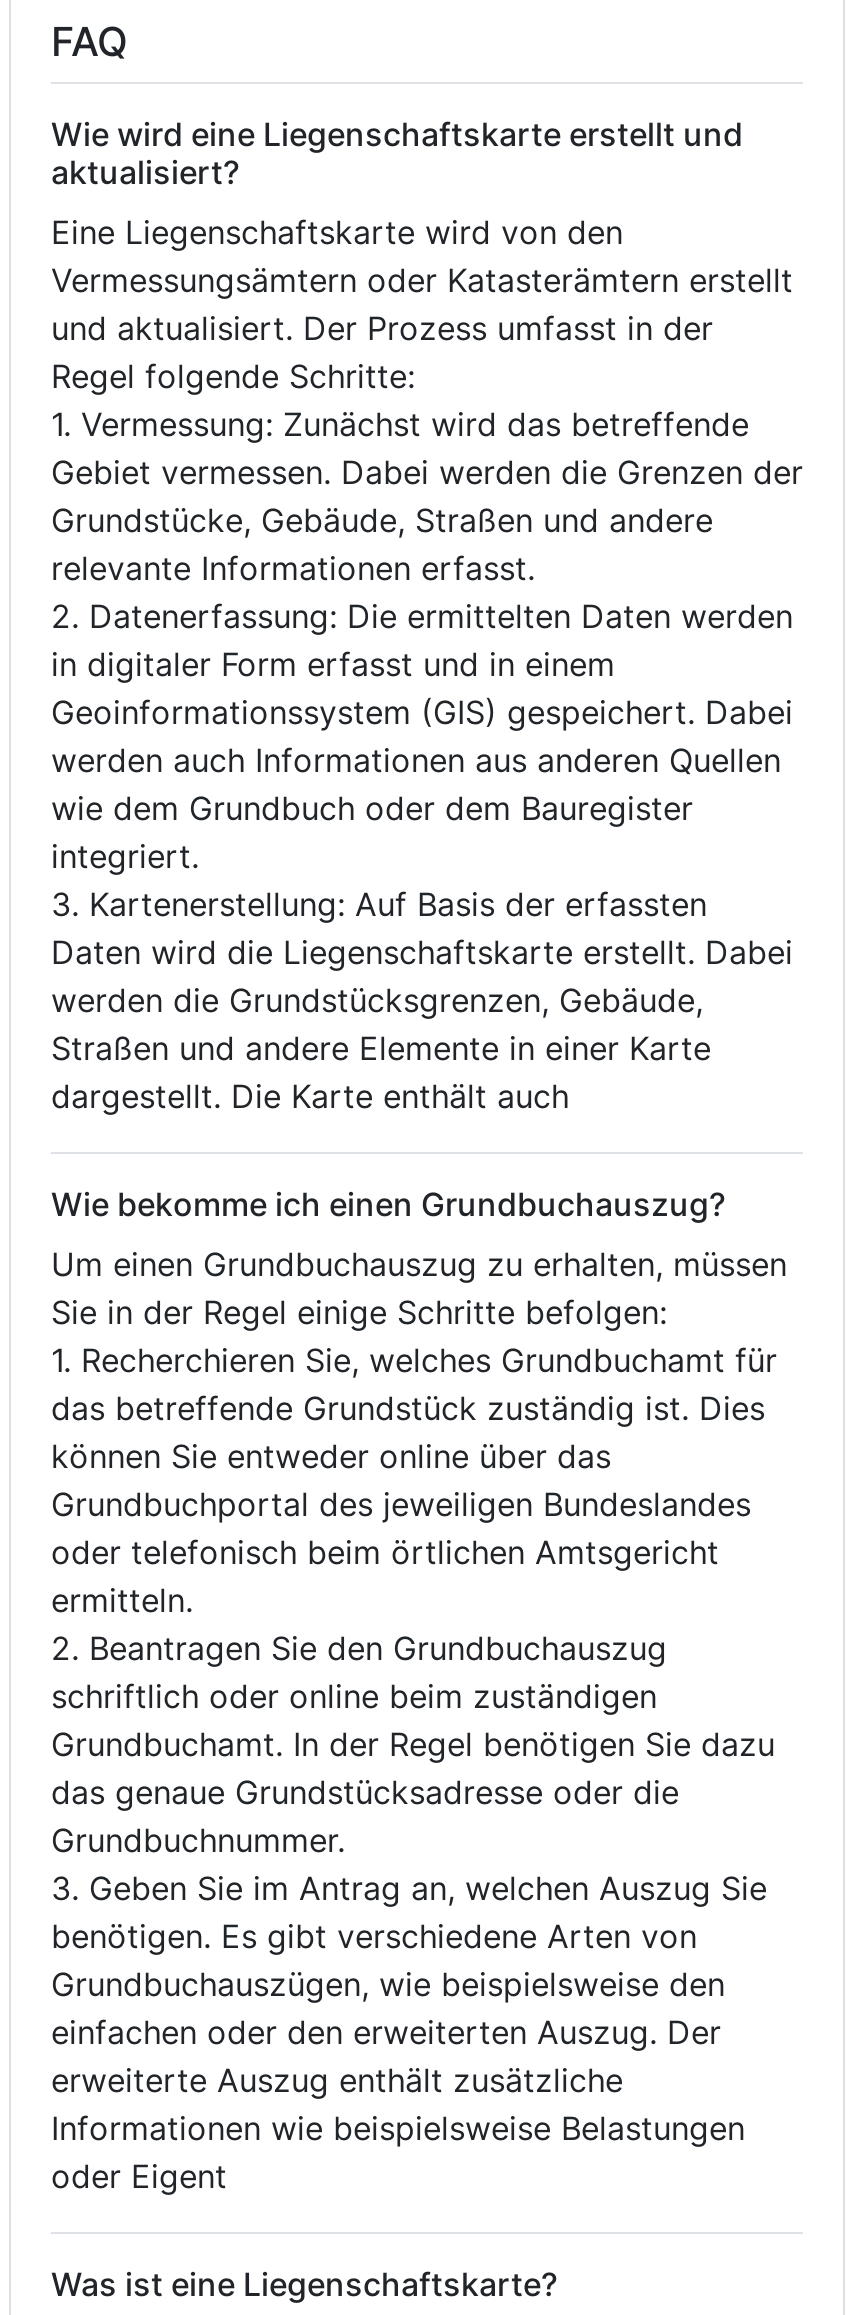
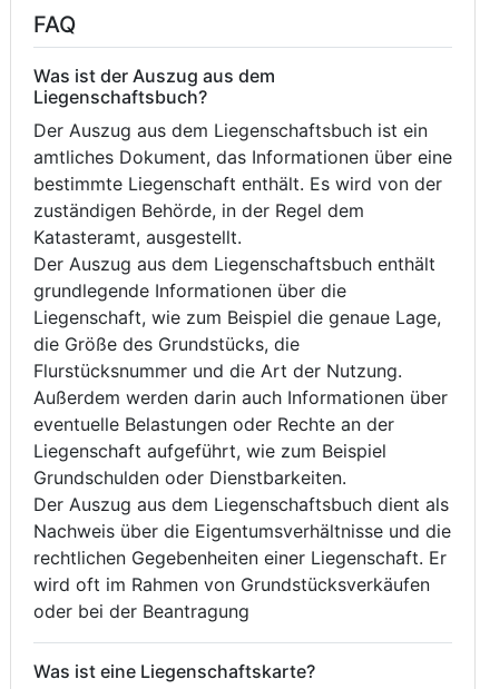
[51,114,803,2196] Wie wird eine Liegenschaftskarte erstellt und | aktualisiert? | Eine Liegenschaftskarte wird von den | Vermessungsämtern oder Katasterämtern erstellt | und aktualisiert. Der Prozess umfasst in der | Regel folgende Schritte: | 1. Vermessung: Zunächst wird das betreffende | Gebiet vermessen. Dabei werden die Grenzen der | Grundstücke, Gebäude, Straßen und andere | relevante Informationen erfasst. | 2. Datenerfassung: Die ermittelten Daten werden | in digitaler Form erfasst und in einem | Geoinformationssystem (GIS) gespeichert. Dabei | werden auch Informationen aus anderen Quellen | wie dem Grundbuch oder dem Bauregister | integriert. | 3. Kartenerstellung: Auf Basis der erfassten | Daten wird die Liegenschaftskarte erstellt. Dabei | werden die Grundstücksgrenzen, Gebäude, | Straßen und andere Elemente in einer Karte | dargestellt. Die Karte enthält auch | Wie bekomme ich einen Grundbuchauszug? | Um einen Grundbuchauszug zu erhalten, müssen | Sie in der Regel einige Schritte befolgen: | 1. Recherchieren Sie, welches Grundbuchamt für | das betreffende Grundstück zuständig ist. Dies | können Sie entweder online über das | Grundbuchportal des jeweiligen Bundeslandes | oder telefonisch beim örtlichen Amtsgericht | ermitteln. | 2. Beantragen Sie den Grundbuchauszug | schriftlich oder online beim zuständigen | Grundbuchamt. In der Regel benötigen Sie dazu | das genaue Grundstücksadresse oder die | Grundbuchnummer. | 3. Geben Sie im Antrag an, welchen Auszug Sie | benötigen. Es gibt verschiedene Arten von | Grundbuchauszügen, wie beispielsweise den | einfachen oder den erweiterten Auszug. Der | erweiterte Auszug enthält zusätzliche | Informationen wie beispielsweise Belastungen | oder Eigent -> [33,65,452,622] Was ist der Auszug aus dem | Liegenschaftsbuch? | Der Auszug aus dem Liegenschaftsbuch ist ein | amtliches Dokument, das Informationen über eine | bestimmte Liegenschaft enthält. Es wird von der | zuständigen Behörde, in der Regel dem | Katasteramt, ausgestellt. | Der Auszug aus dem Liegenschaftsbuch enthält | grundlegende Informationen über die | Liegenschaft, wie zum Beispiel die genaue Lage, | die Größe des Grundstücks, die | Flurstücksnummer und die Art der Nutzung. | Außerdem werden darin auch Informationen über | eventuelle Belastungen oder Rechte an der | Liegenschaft aufgeführt, wie zum Beispiel | Grundschulden oder Dienstbarkeiten. | Der Auszug aus dem Liegenschaftsbuch dient als | Nachweis über die Eigentumsverhältnisse und die | rechtlichen Gegebenheiten einer Liegenschaft. Er | wird oft im Rahmen von Grundstücksverkäufen | oder bei der Beantragung

